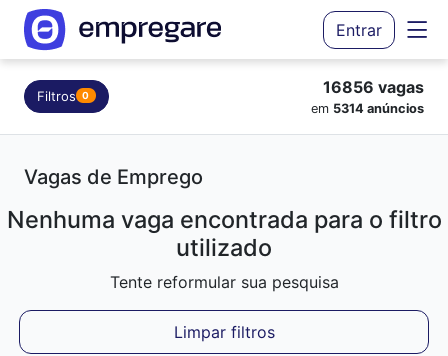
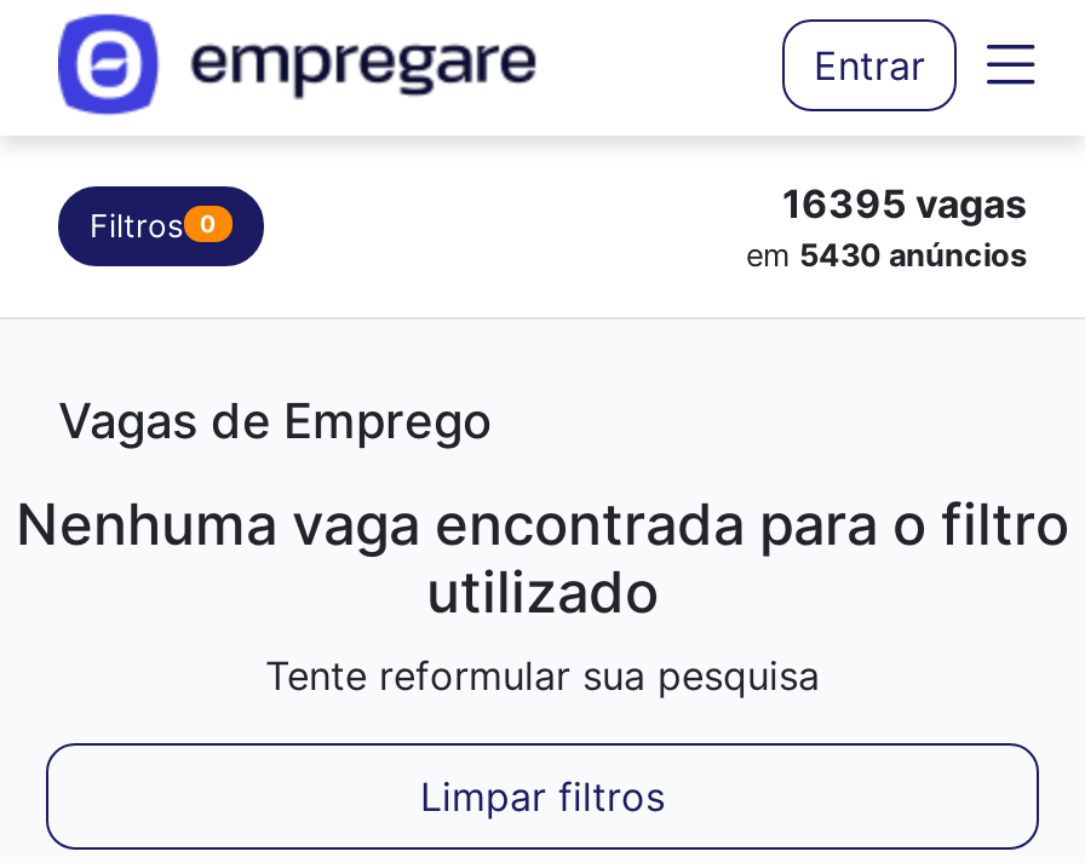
[323,77,424,97] 16856 vagas -> [782,179,1027,228] 16395 vagas
[311,101,424,116] em 5314 anúncios -> [746,237,1027,274] em 5430 anúncios

